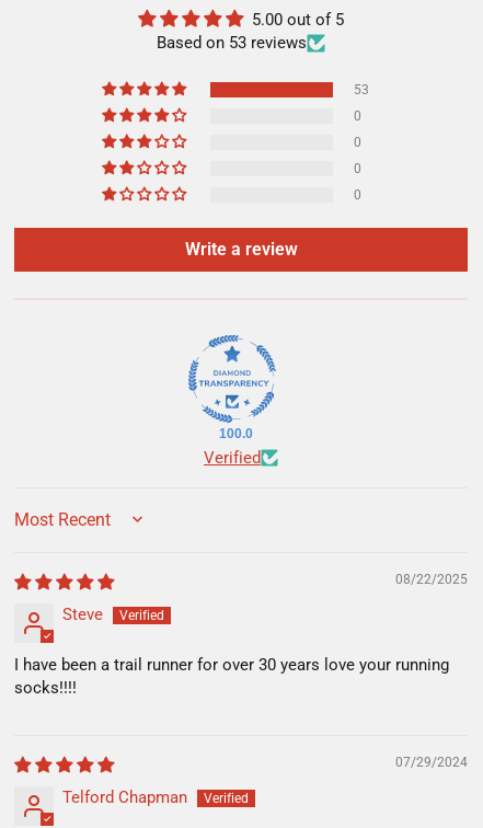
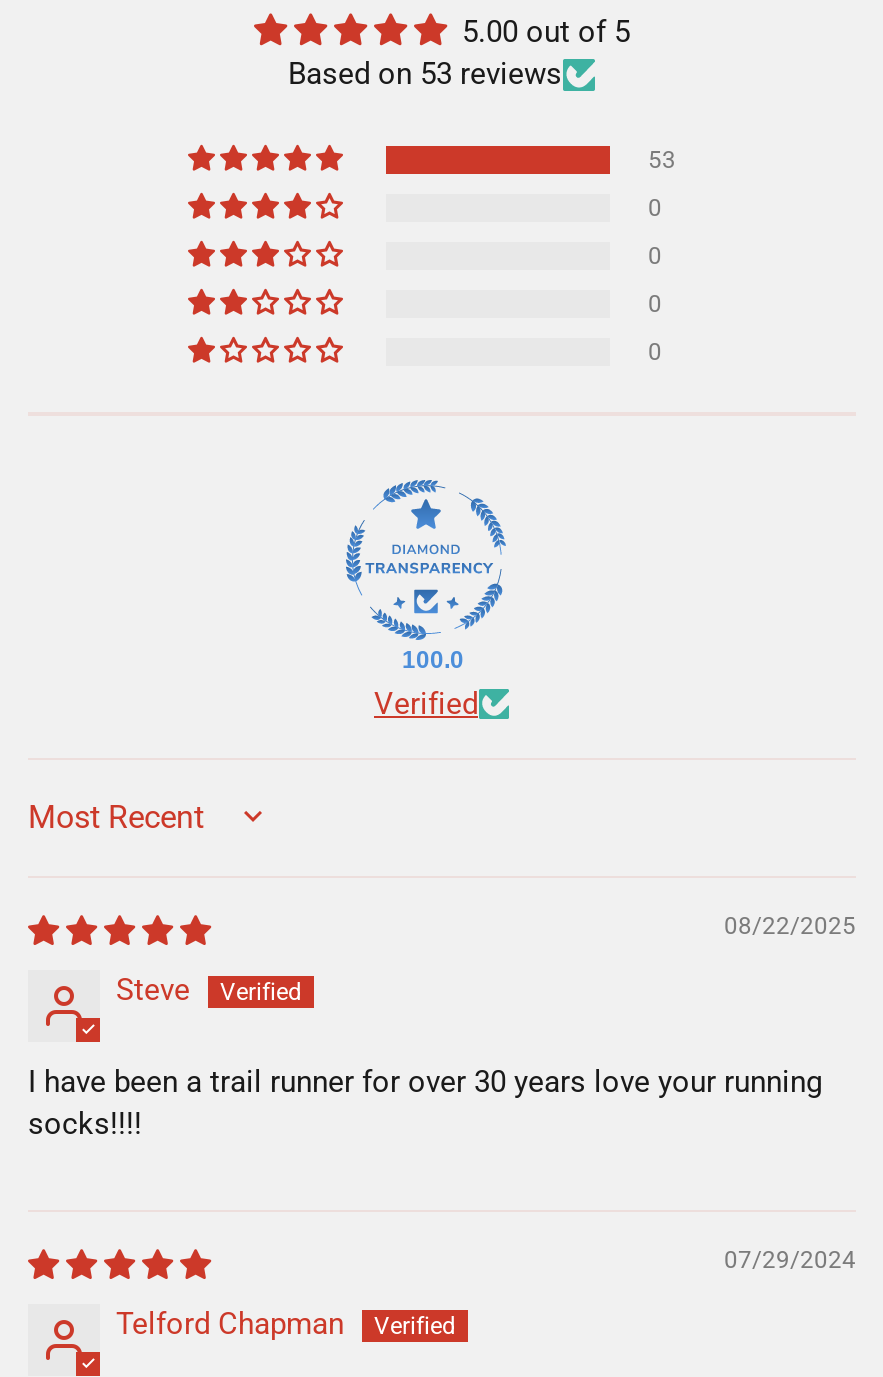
[185,238,297,259] Write a review -> none

